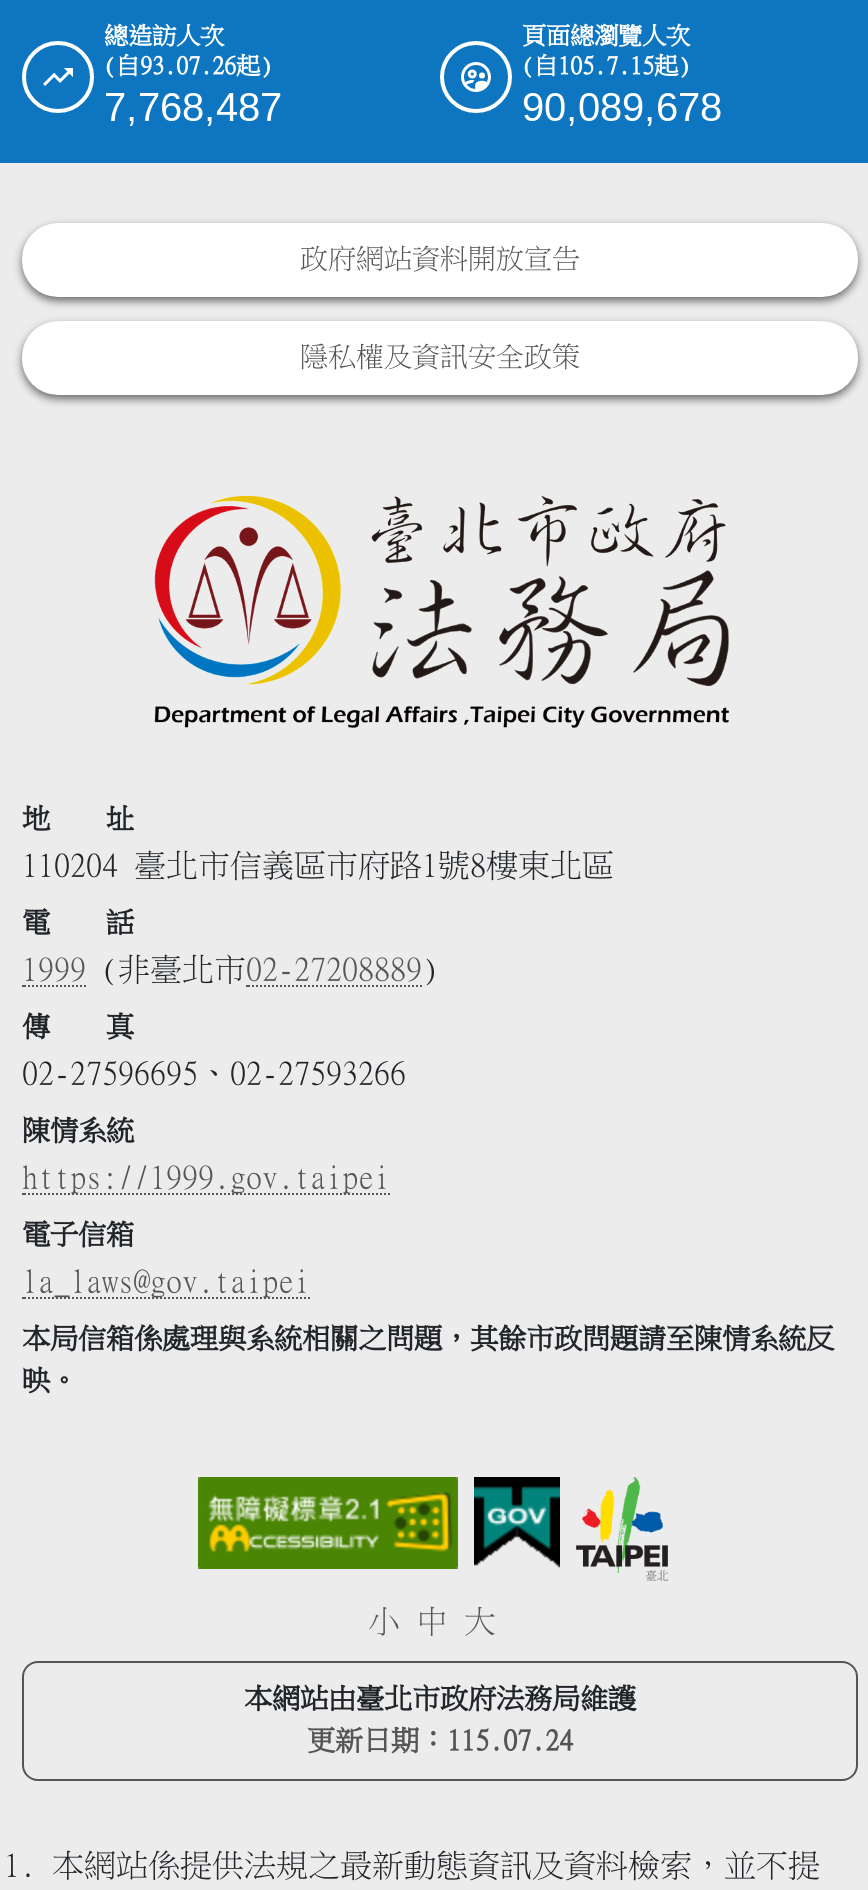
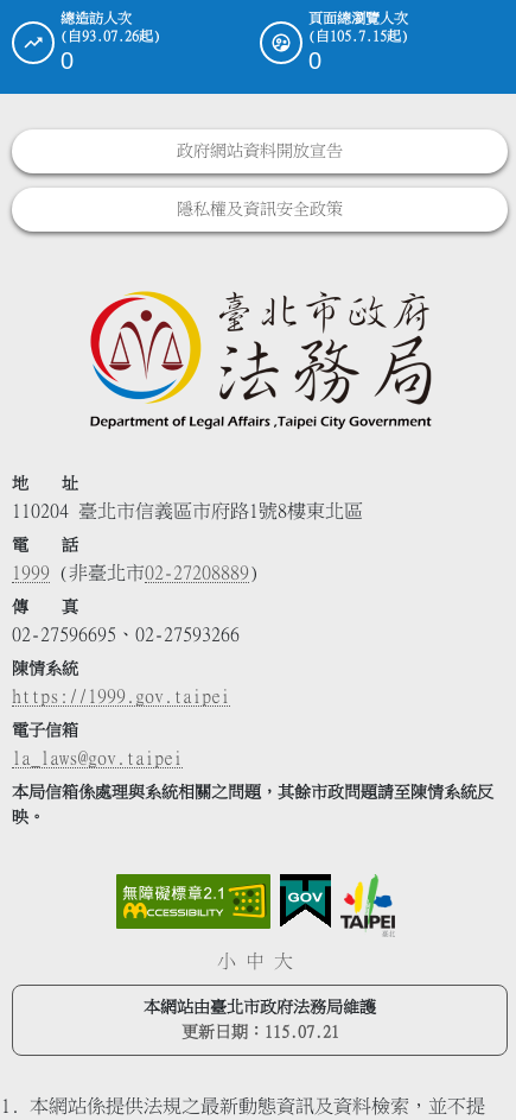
[104,85,282,129] 7,768,487 -> [60,48,74,74] 0
[522,85,722,129] 90,089,678 -> [308,48,321,74] 0
[307,1727,573,1755] 更新日期：115.07.24 -> [181,1023,339,1040] 更新日期：115.07.21

